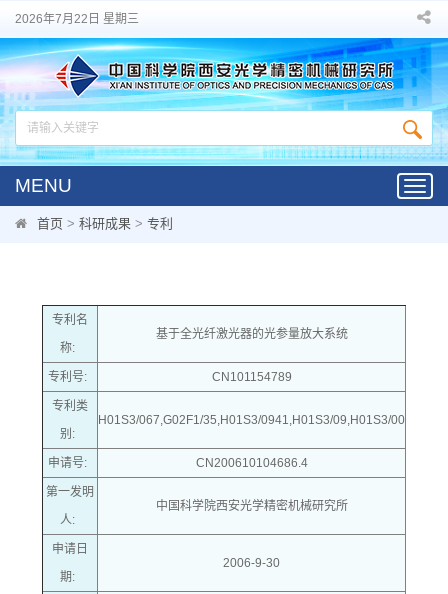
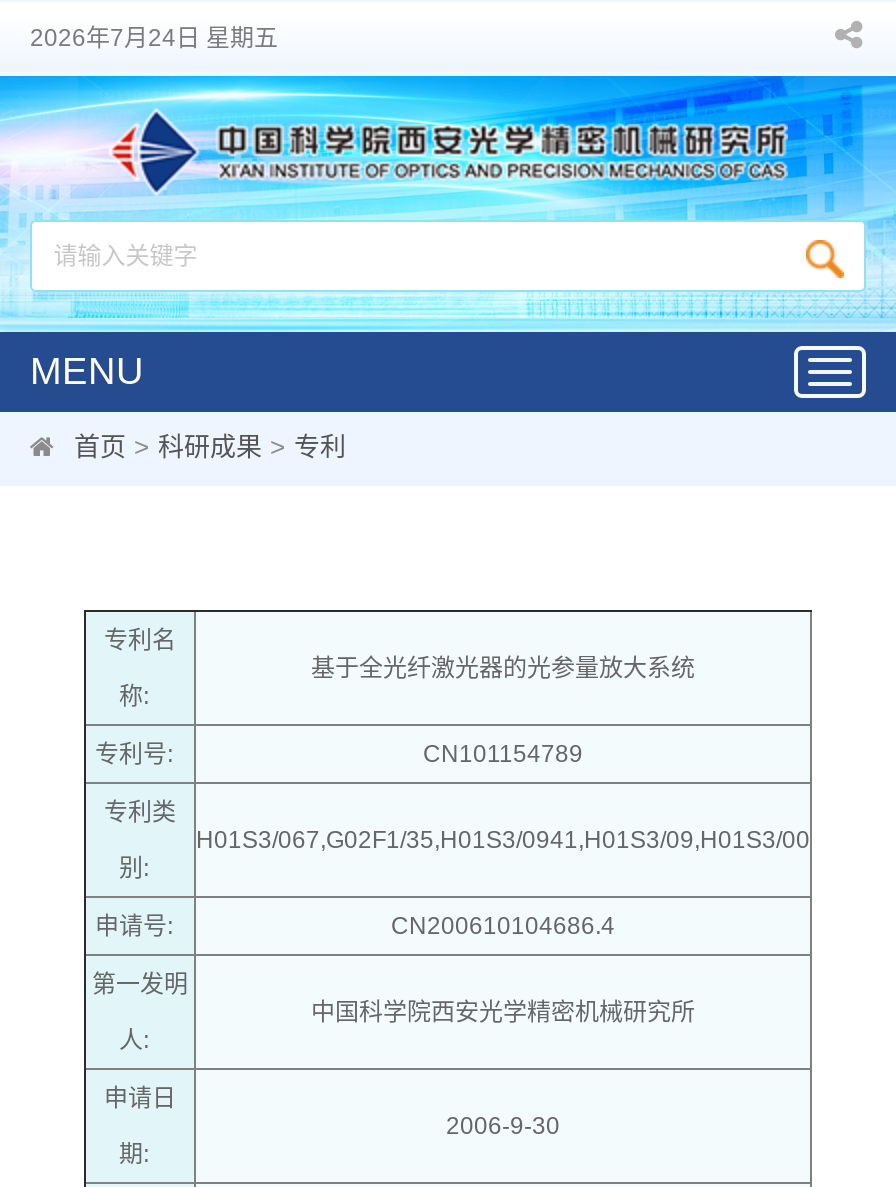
[15,12,139,26] 2026年7月22日 星期三 -> [30,24,278,52] 2026年7月24日 星期五

